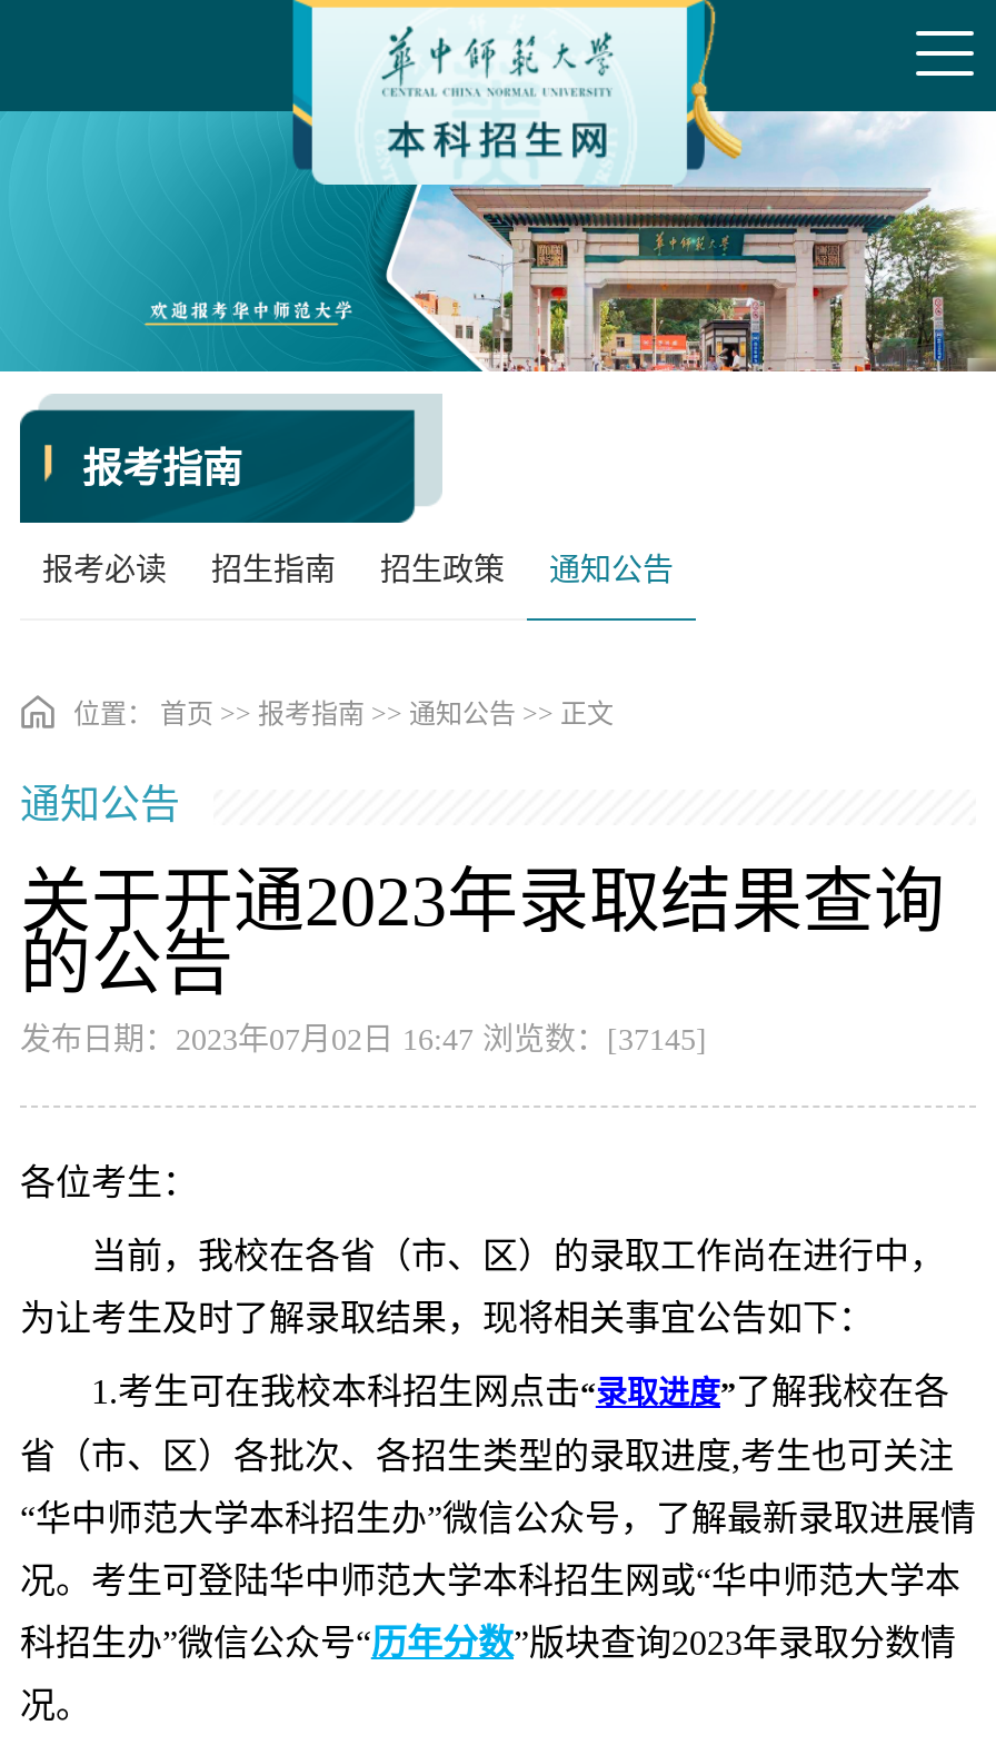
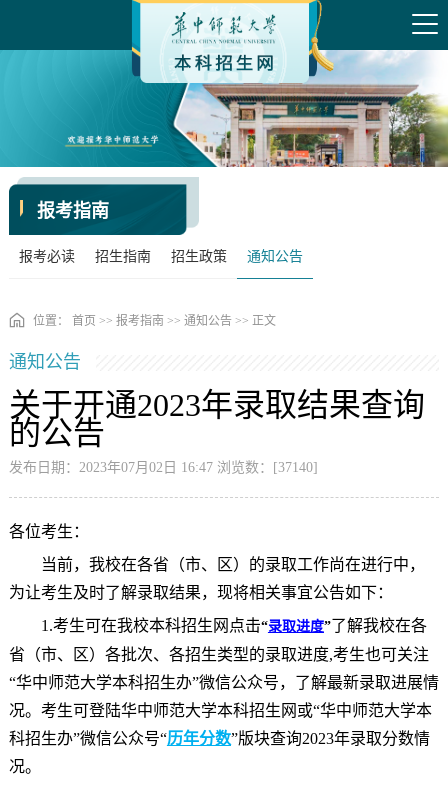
[20,1023,707,1056] 发布日期：2023年07月02日 16:47 浏览数：[37145] -> [9,460,318,475] 发布日期：2023年07月02日 16:47 浏览数：[37140]

